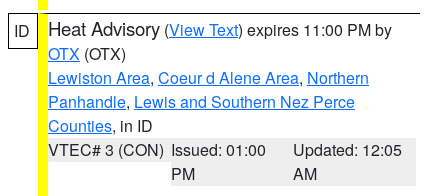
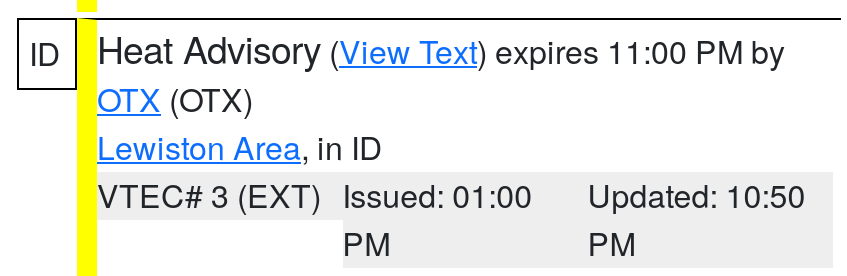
[48,66,369,161] Lewiston Area, Coeur d Alene Area, Northern | Panhandle, Lewis and Southern Nez Perce | Counties, in ID | VTEC# 3 (CON) Issued: 01:00 -> [97,124,532,218] Lewiston Area, in ID | VTEC# 3 (EXT) Issued: 01:00
[293,138,402,185] Updated: 12:05 | AM -> [587,172,805,266] Updated: 10:50 | PM

